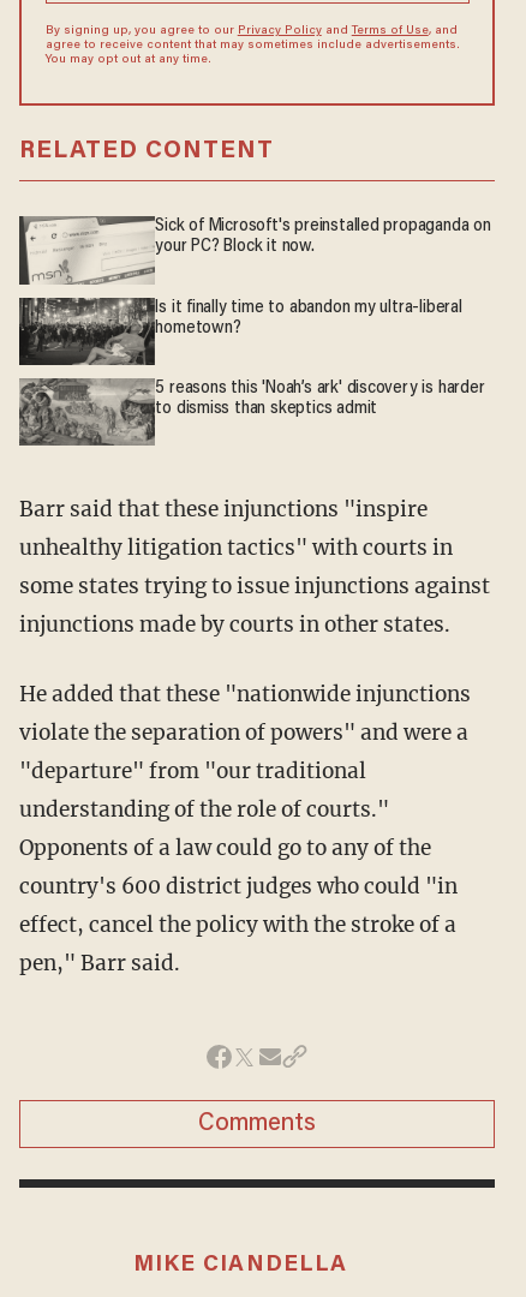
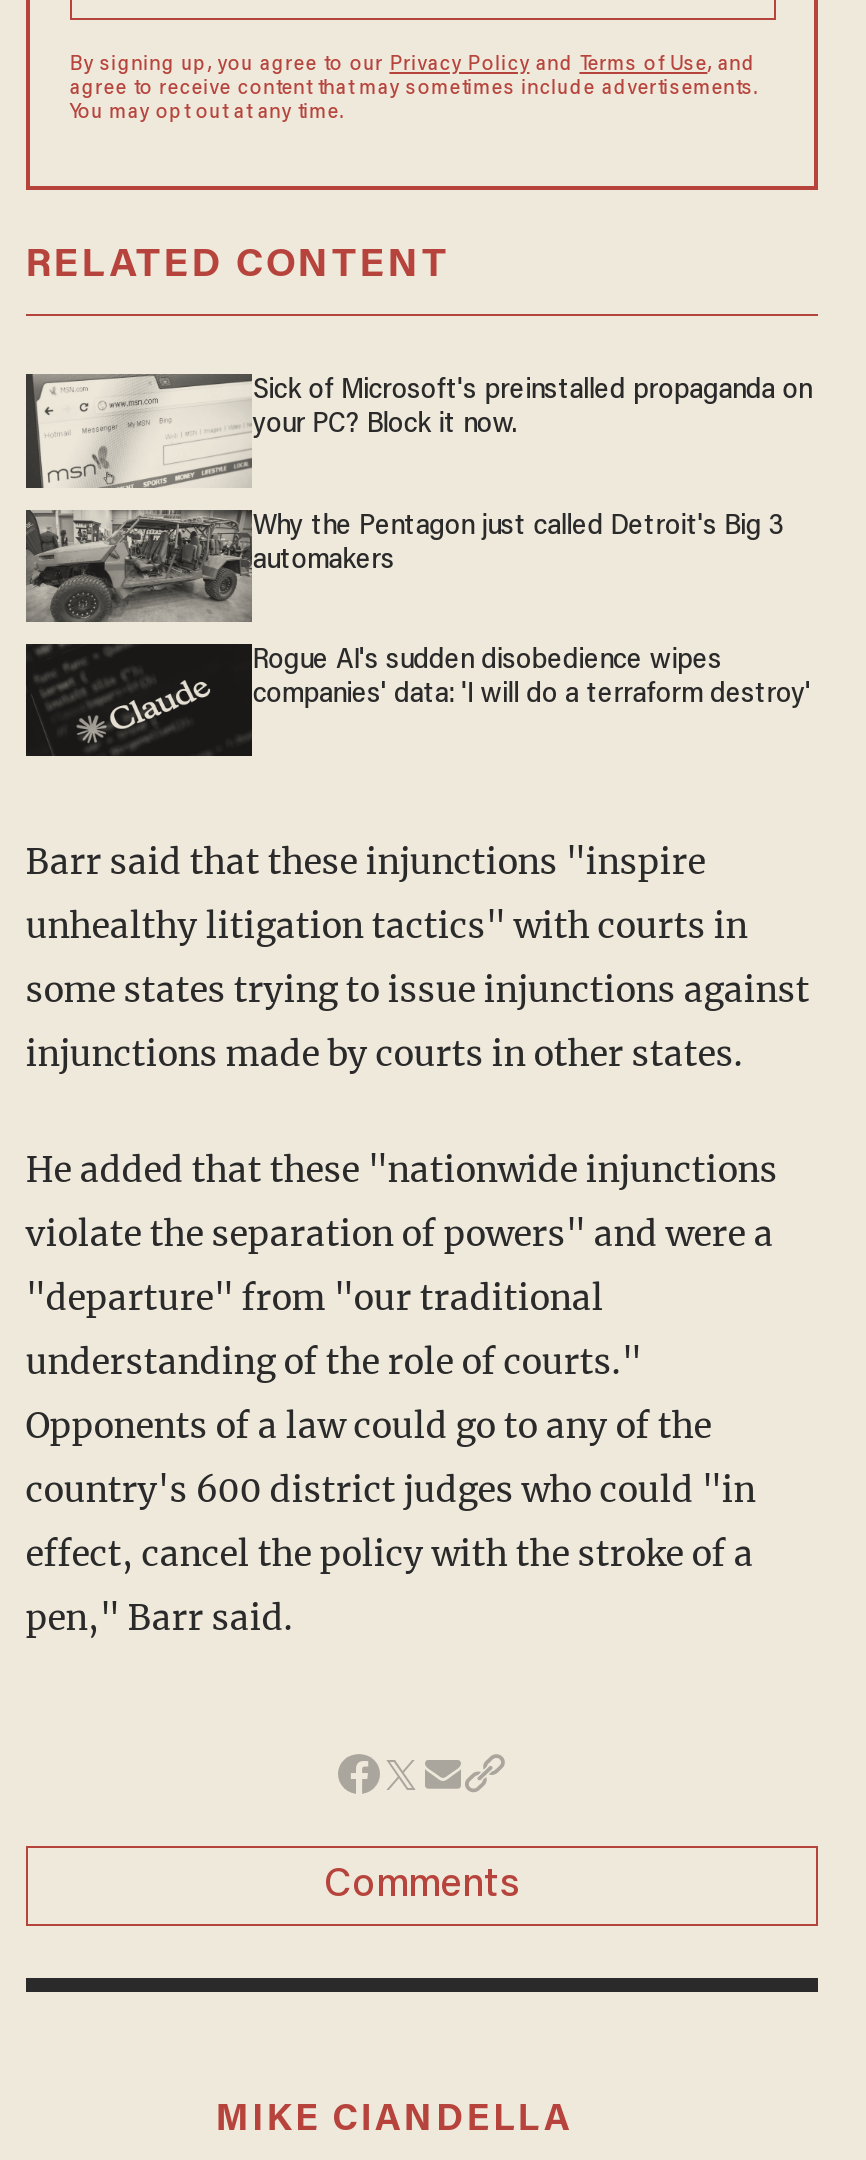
[18,297,462,365] [image] | Is it finally time to abandon my ultra-liberal | hometown? -> [26,510,784,622] [image] | Why the Pentagon just called Detroit's Big 3 | automakers
[18,377,485,447] [image] | 5 reasons this 'Noah’s ark' discovery is harder | to dismiss than skeptics admit -> [26,644,811,756] [image] | Rogue AI's sudden disobedience wipes | companies' data: 'I will do a terraform destroy'

